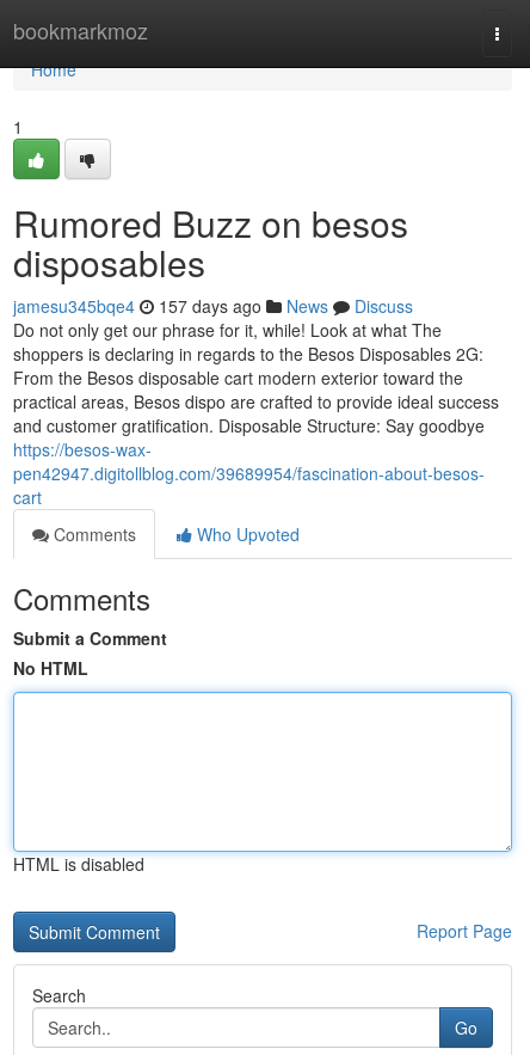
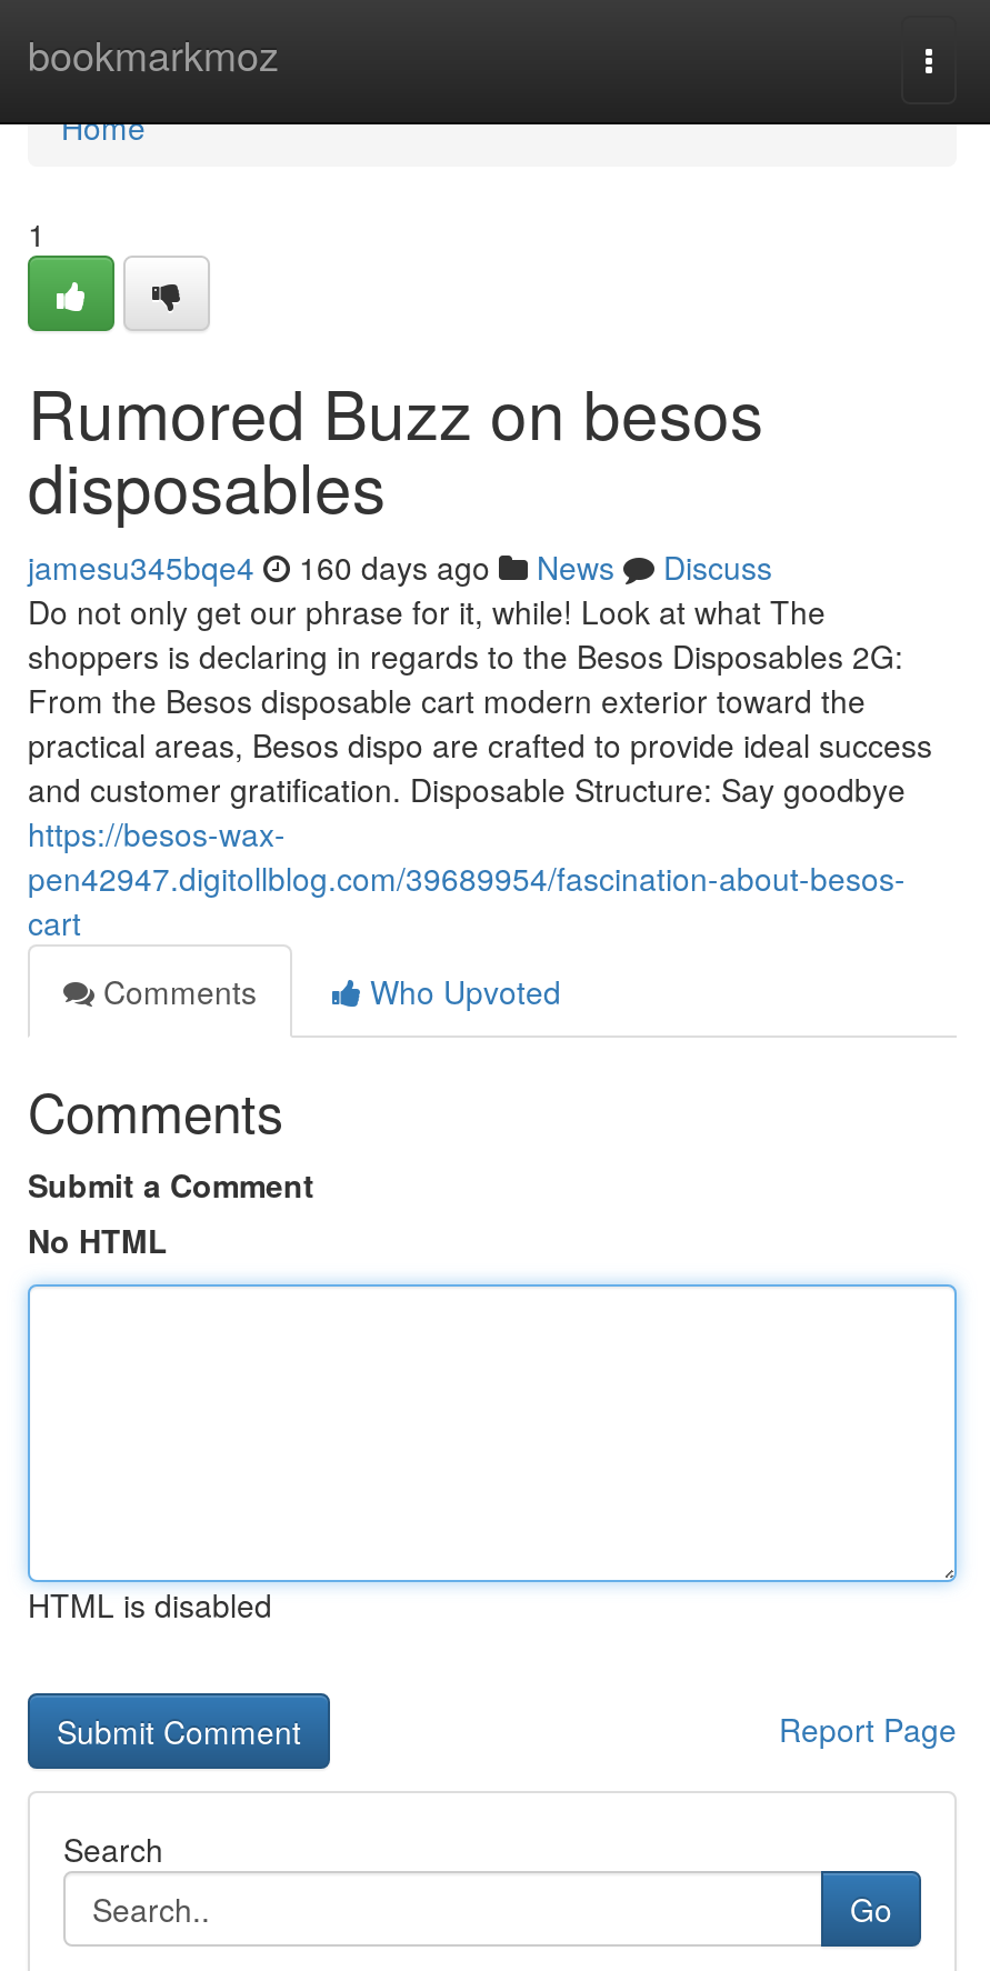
[13,294,413,318] jamesu345bqe4 157 days ago News Discuss -> [28,544,772,589] jamesu345bqe4 160 days ago News Discuss

